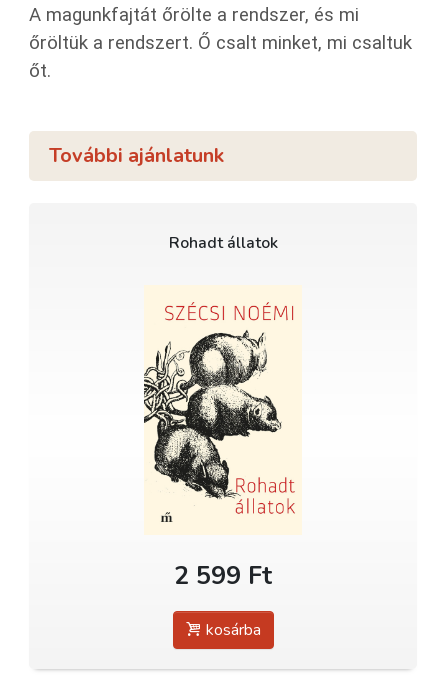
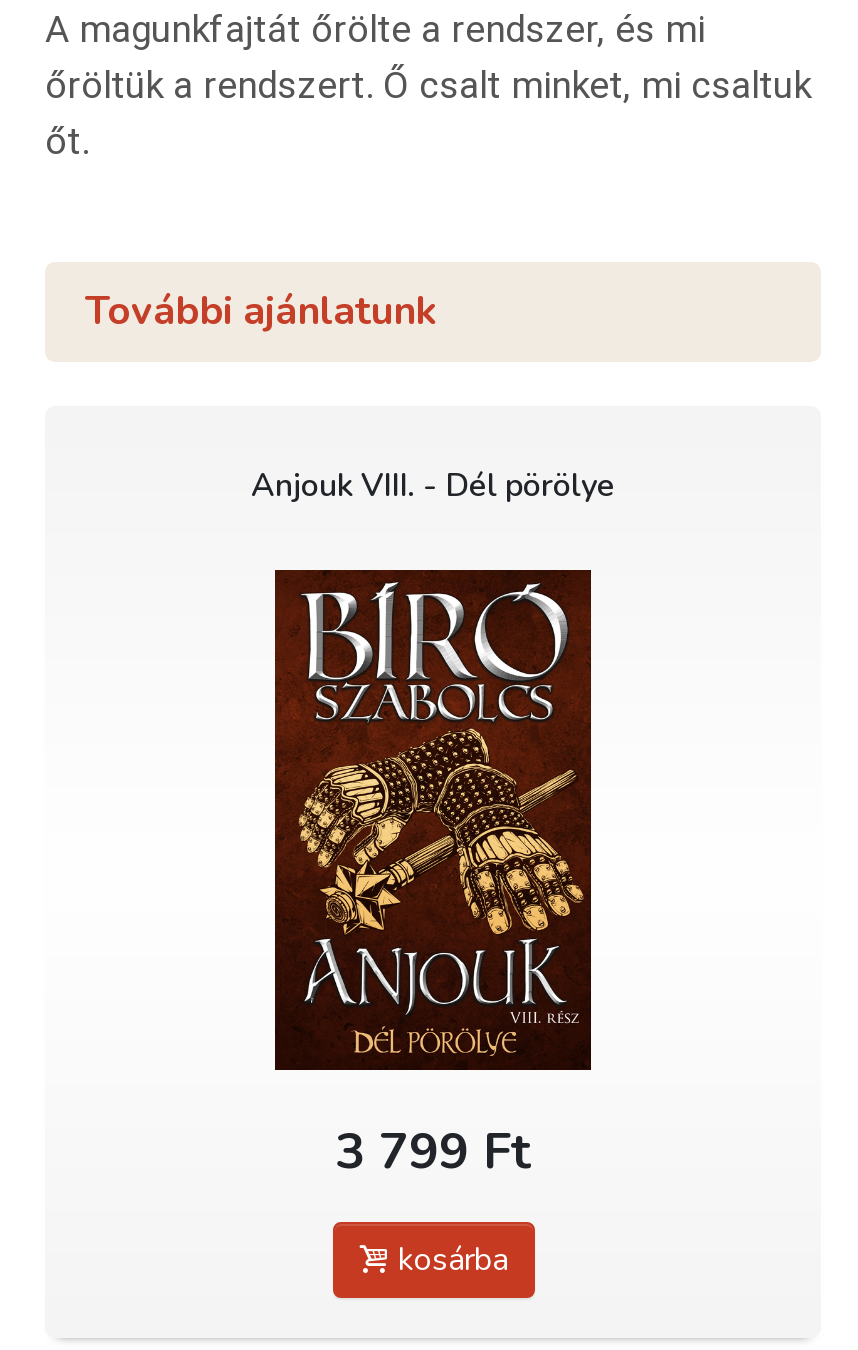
[168,232,277,254] Rohadt állatok -> [251,465,615,509] Anjouk VIII. - Dél pörölye
[143,285,302,593] [image] | 2 599 Ft -> [273,568,593,1186] [image] | 3 799 Ft

